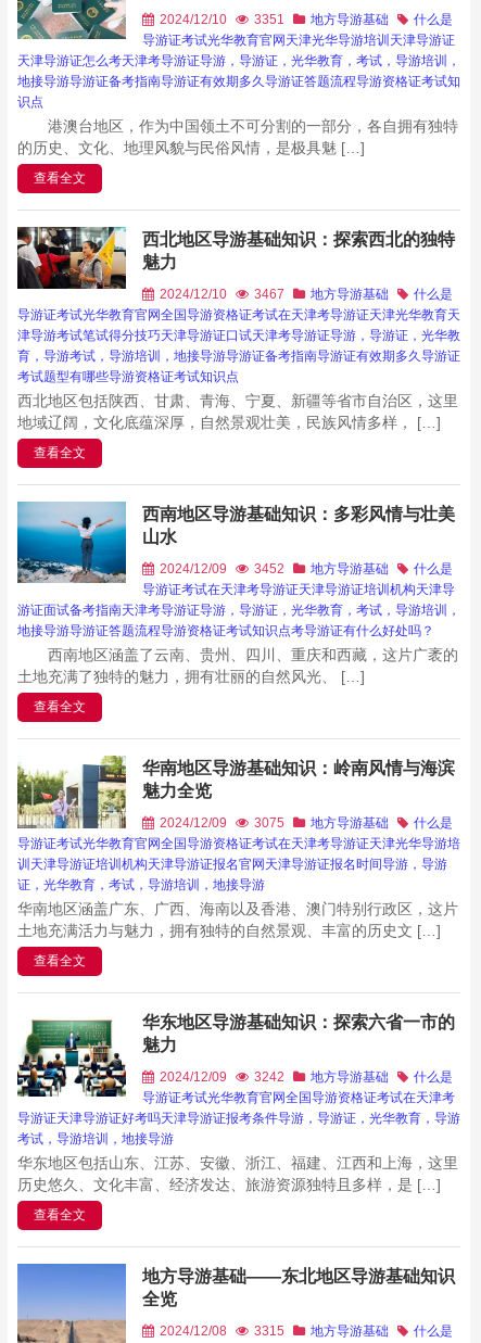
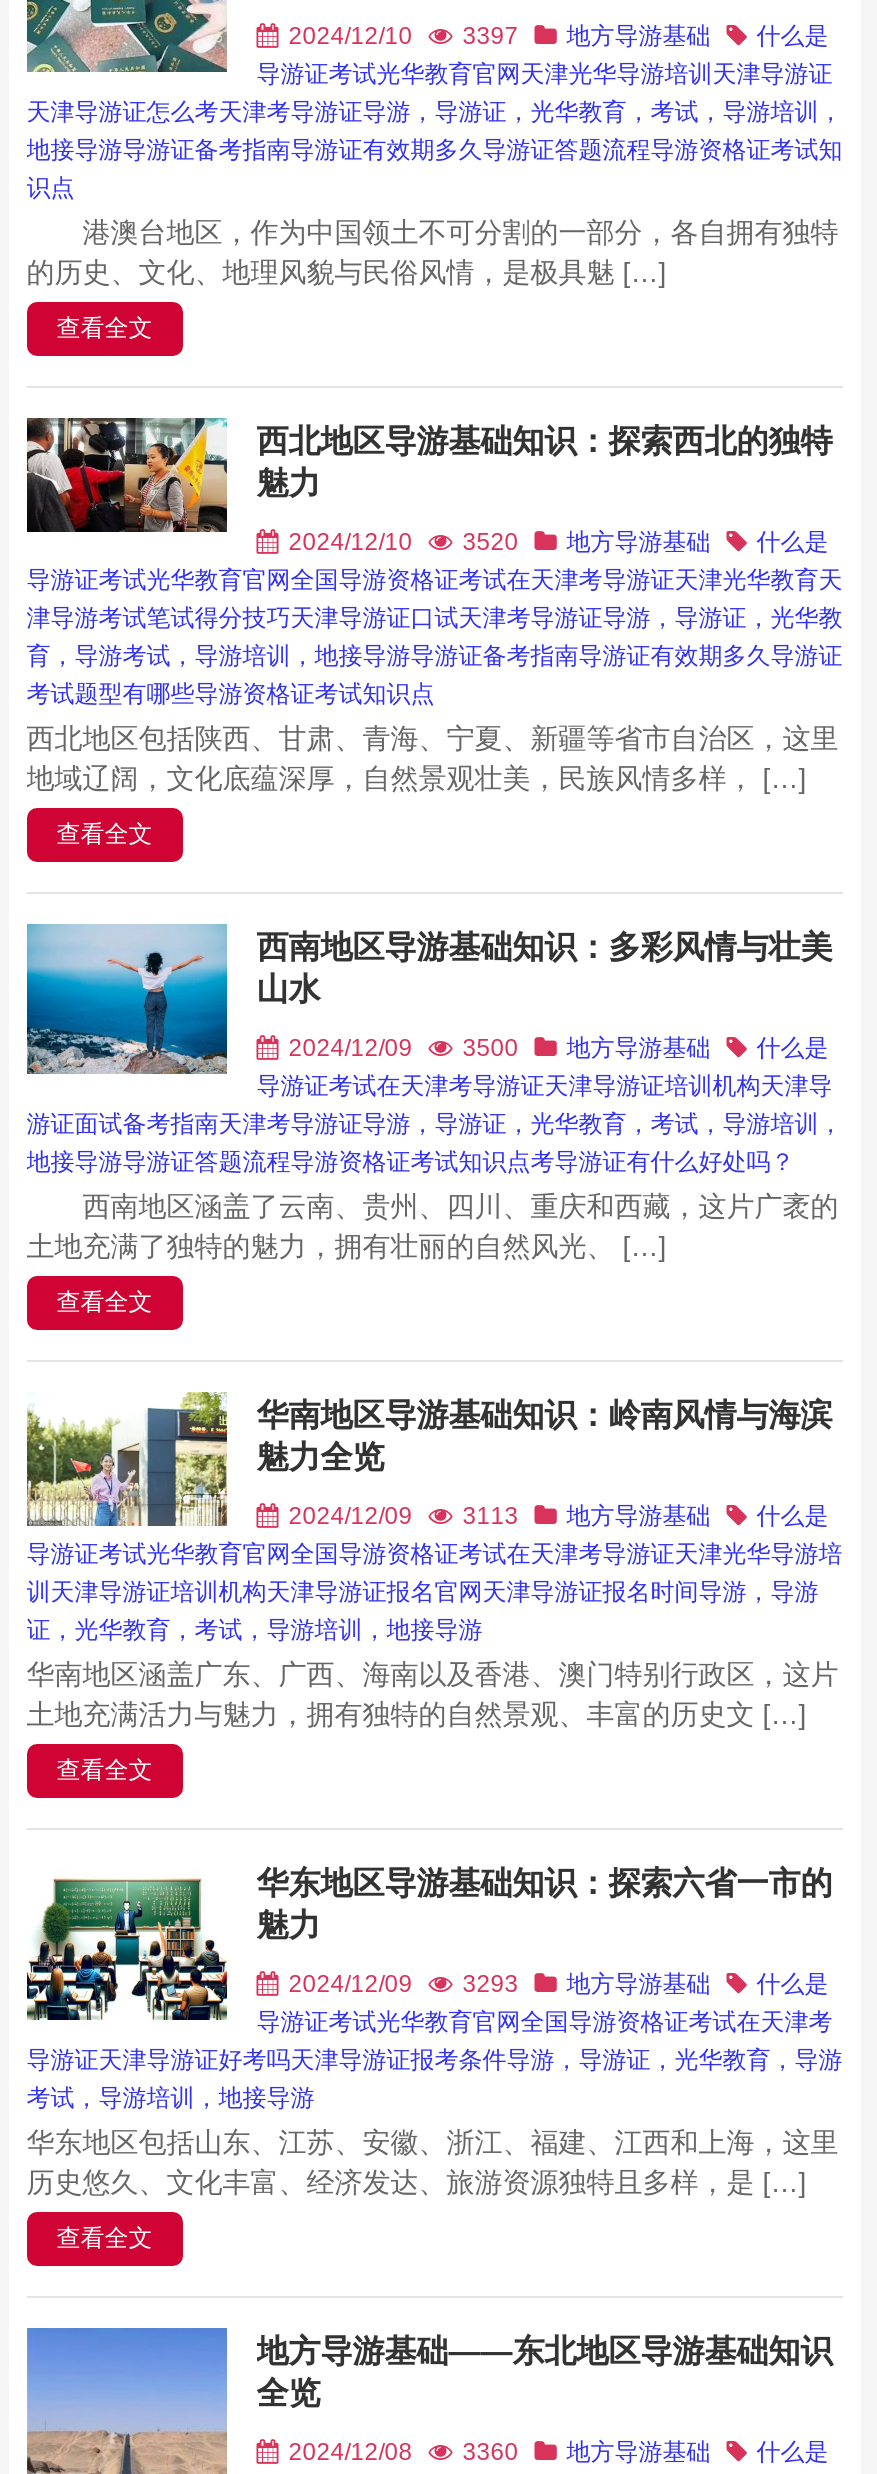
[159,12,452,27] 2024/12/10 3351 地方导游基础 什么是 -> [288,22,828,50] 2024/12/10 3397 地方导游基础 什么是
[159,287,452,302] 2024/12/10 3467 地方导游基础 什么是 -> [288,528,828,556] 2024/12/10 3520 地方导游基础 什么是
[159,561,452,577] 2024/12/09 3452 地方导游基础 什么是 -> [288,1034,828,1062] 2024/12/09 3500 地方导游基础 什么是
[159,815,452,831] 2024/12/09 3075 地方导游基础 什么是 -> [288,1502,828,1530] 2024/12/09 3113 地方导游基础 什么是
[159,1069,452,1085] 2024/12/09 3242 地方导游基础 什么是 -> [288,1970,828,1998] 2024/12/09 3293 地方导游基础 什么是
[159,1323,452,1339] 2024/12/08 3315 地方导游基础 什么是 -> [288,2438,828,2466] 2024/12/08 3360 地方导游基础 什么是

